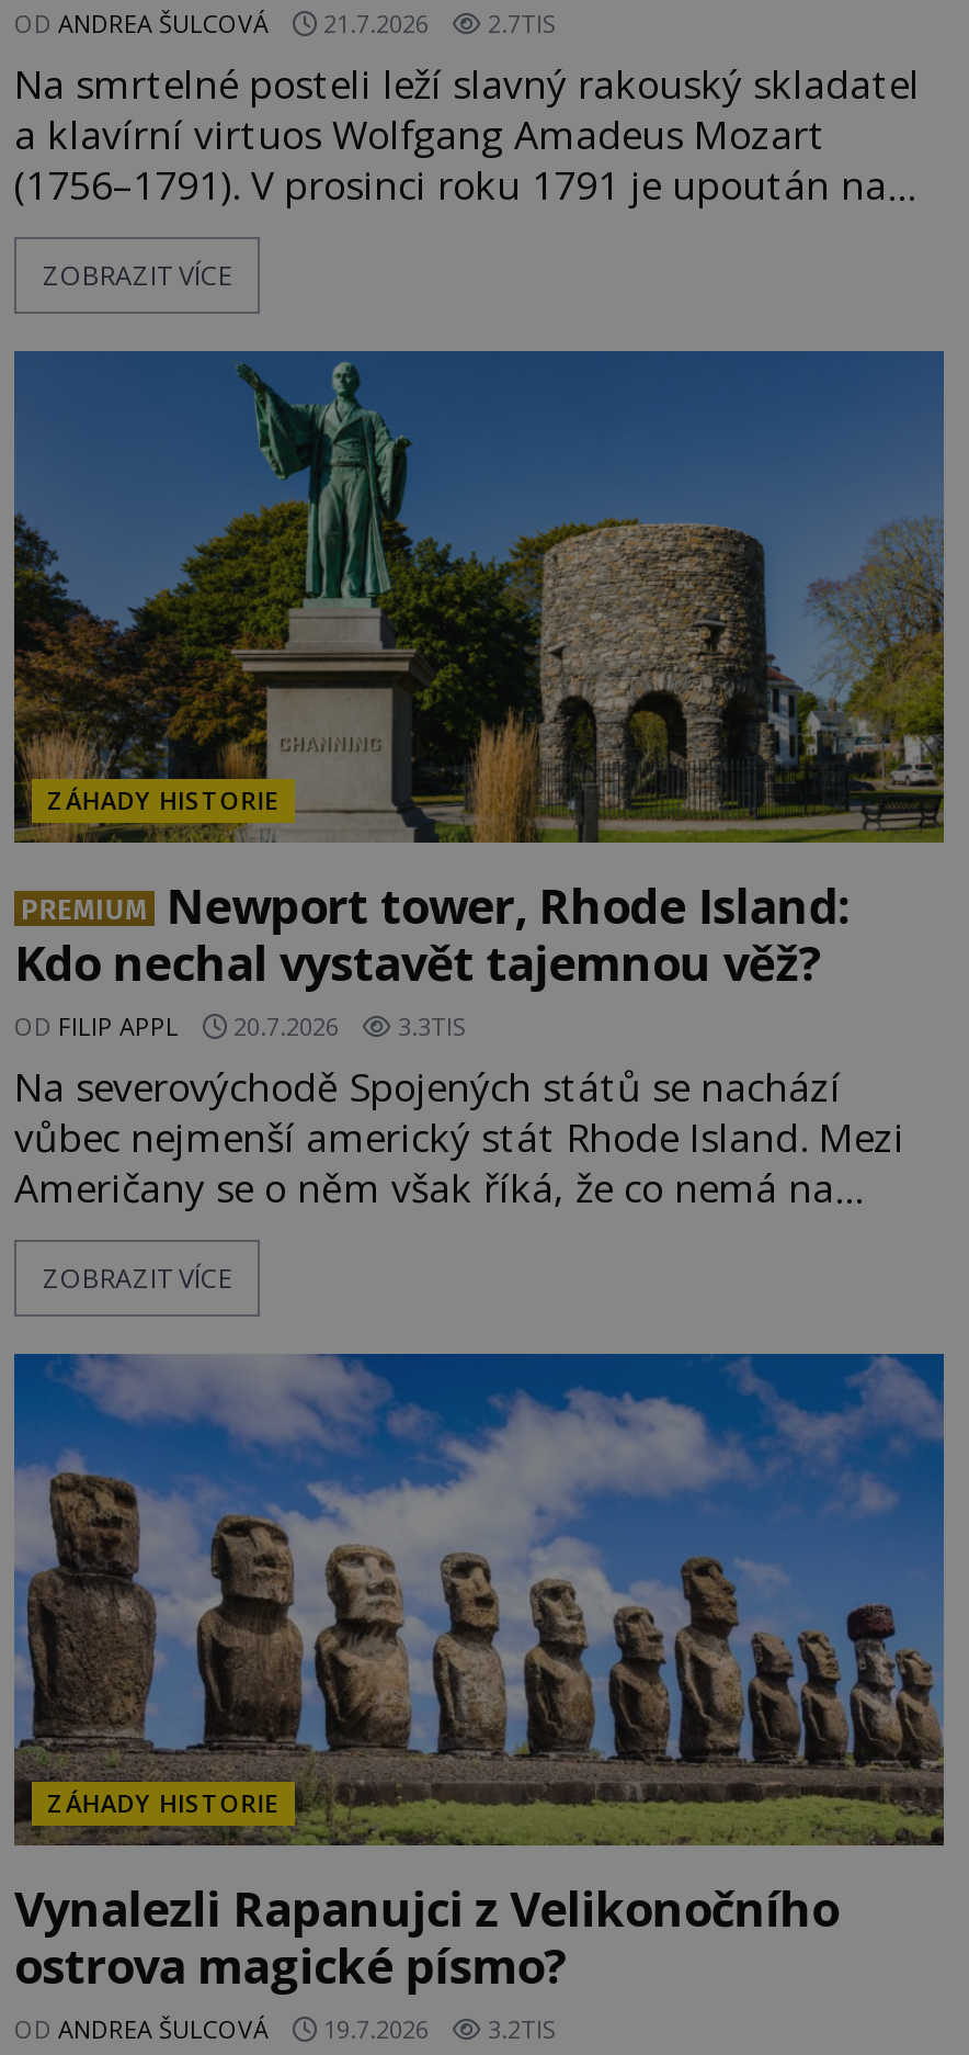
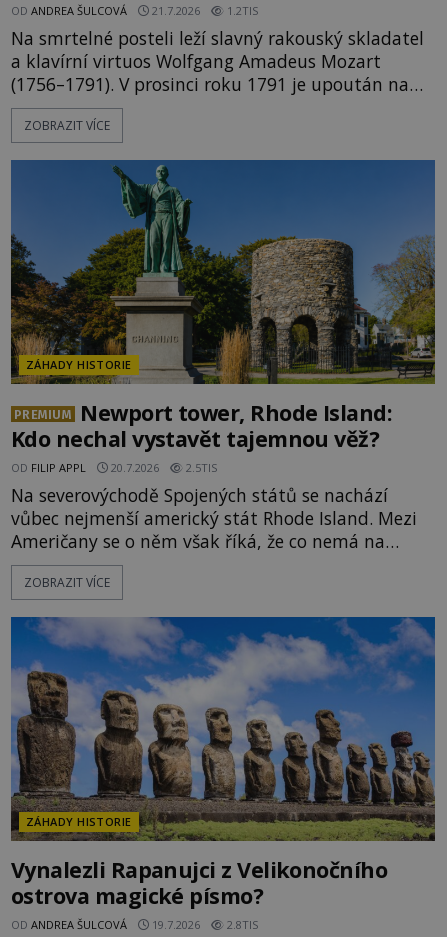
[14,7,556,40] OD ANDREA ŠULCOVÁ 21.7.2026 2.7TIS -> [11,3,258,18] OD ANDREA ŠULCOVÁ 21.7.2026 1.2TIS
[14,1010,466,1043] OD FILIP APPL 20.7.2026 3.3TIS -> [11,460,217,475] OD FILIP APPL 20.7.2026 2.5TIS
[14,2013,556,2046] OD ANDREA ŠULCOVÁ 19.7.2026 3.2TIS -> [11,917,258,932] OD ANDREA ŠULCOVÁ 19.7.2026 2.8TIS

